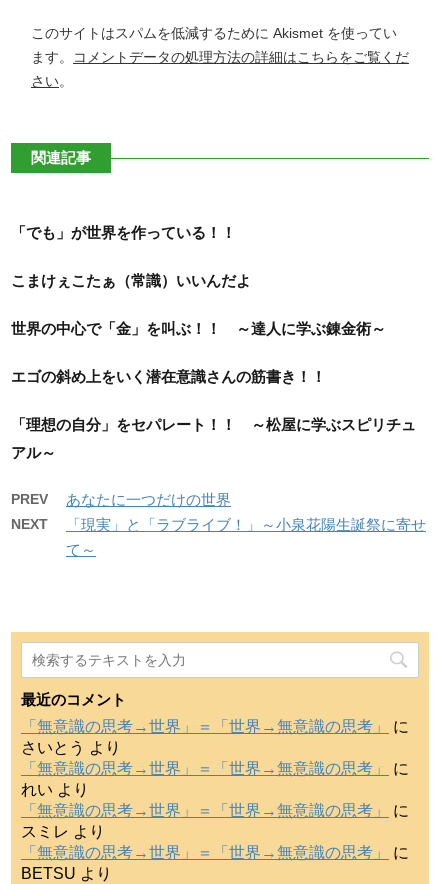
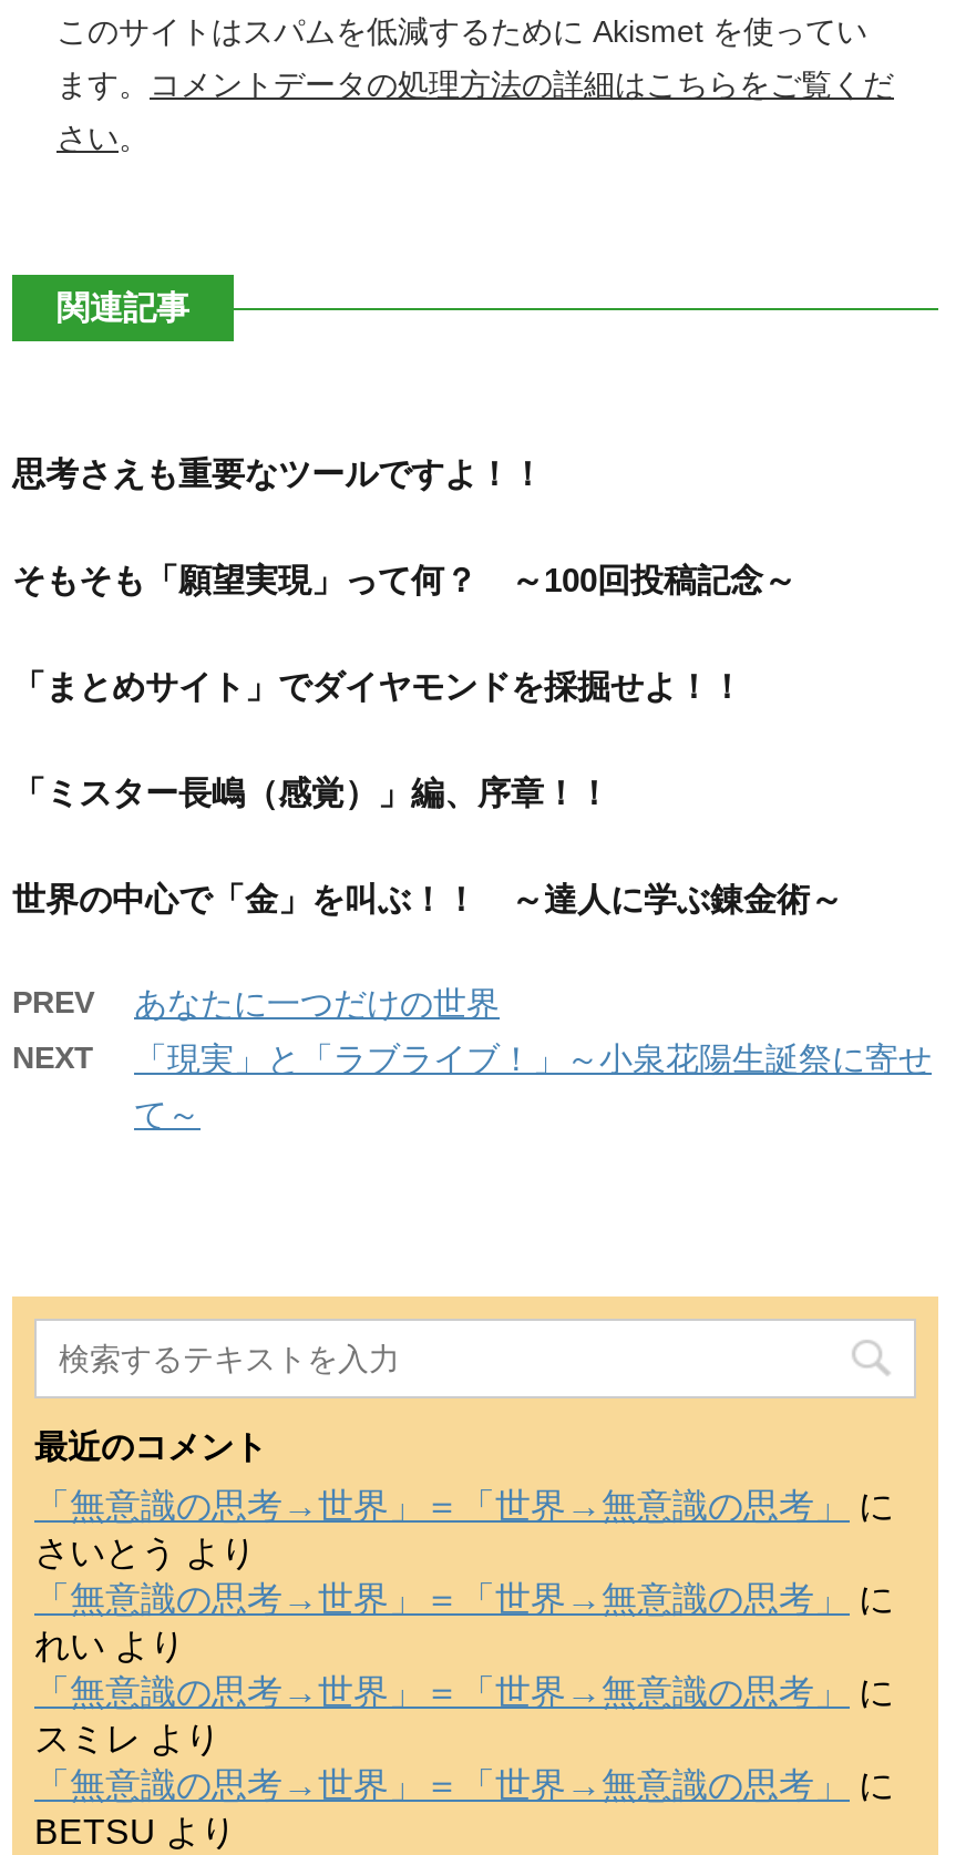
[11,224,251,289] 「でも」が世界を作っている！！ | こまけぇこたぁ（常識）いいんだよ -> [12,454,797,811] 思考さえも重要なツールですよ！！ | そもそも「願望実現」って何？ ～100回投稿記念～ | 「まとめサイト」でダイヤモンドを採掘せよ！！ | 「ミスター長嶋（感覚）」編、序章！！
moved [11,320,386,337] -> [12,880,843,918]: 世界の中心で「金」を叫ぶ！！ ～達人に学ぶ錬金術～
[11,368,416,461] エゴの斜め上をいく潜在意識さんの筋書き！！ | 「理想の自分」をセパレート！！ ～松屋に学ぶスピリチュ | アル～ -> none

